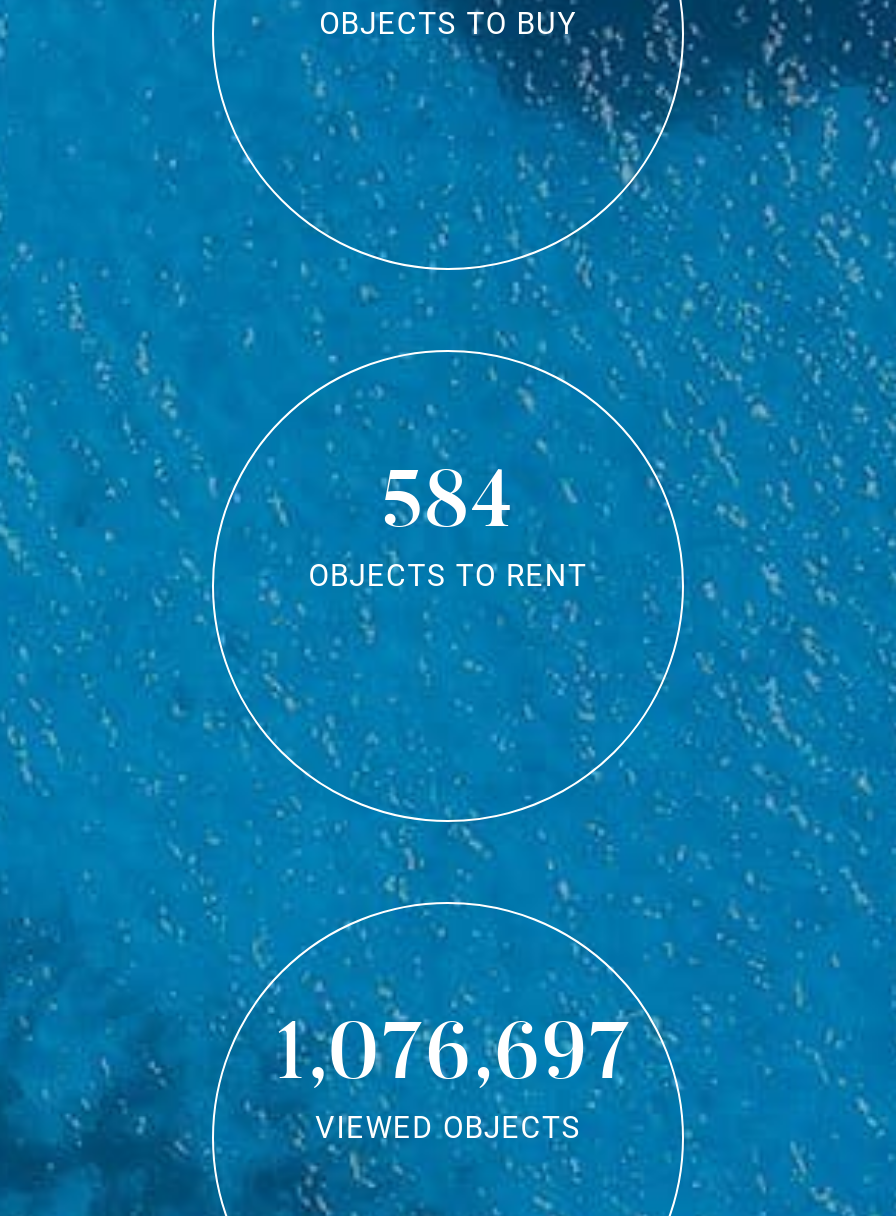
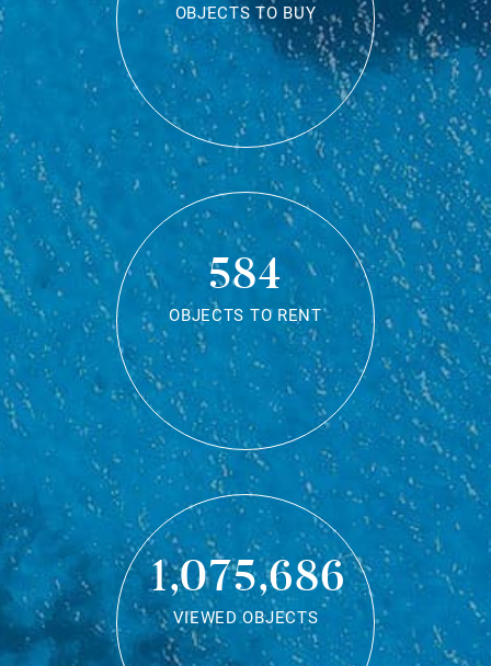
[274,1000,633,1102] 1,076,697 -> [150,548,346,604] 1,075,686

